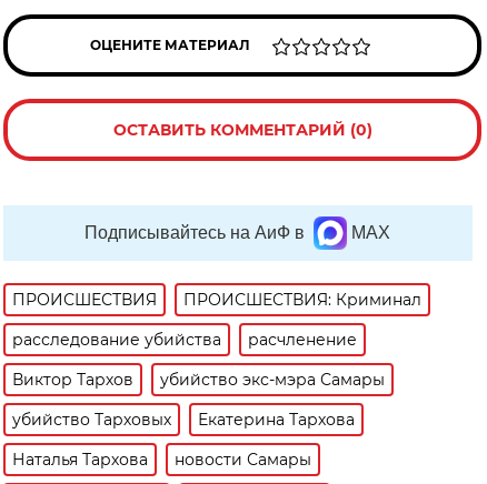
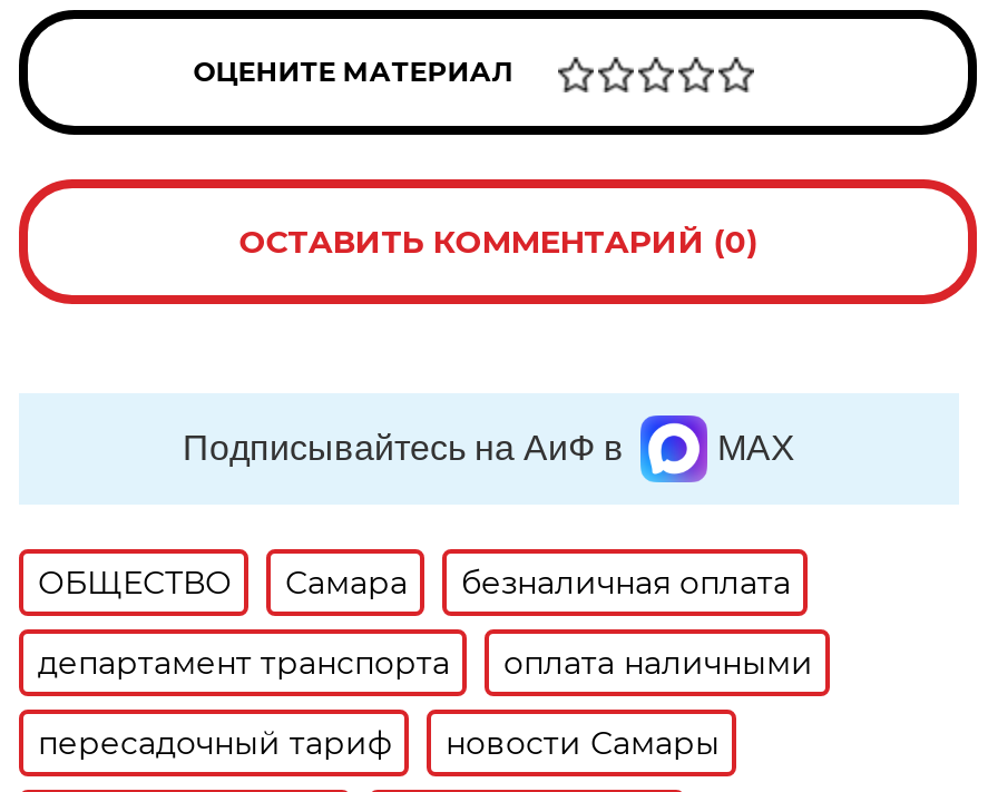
[13,290,422,469] ПРОИСШЕСТВИЯ | ПРОИСШЕСТВИЯ: Криминал | расследование убийства | расчленение | Виктор Тархов | убийство экс-мэра Самары | убийство Тарховых | Екатерина Тархова | Наталья Тархова -> [38,562,813,763] ОБЩЕСТВО | Самара | безналичная оплата | департамент транспорта | оплата наличными | пересадочный тариф

